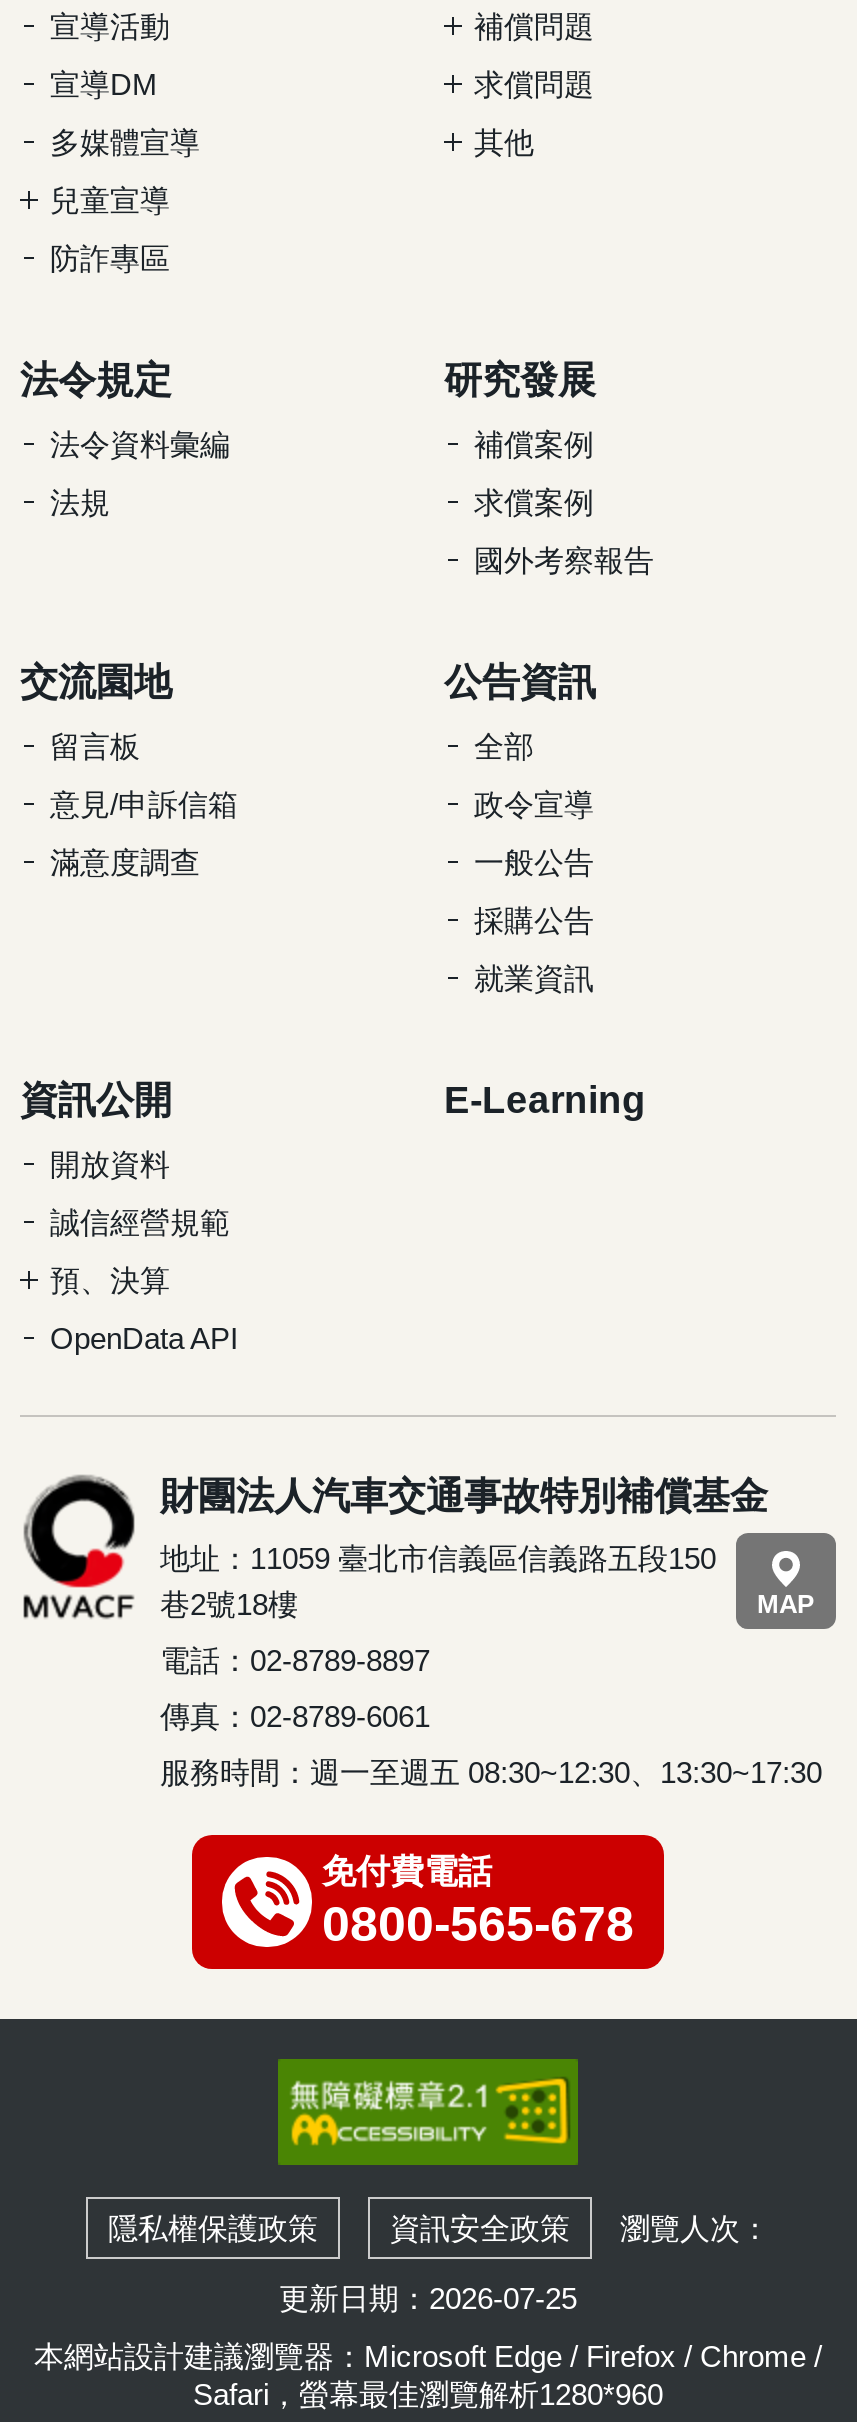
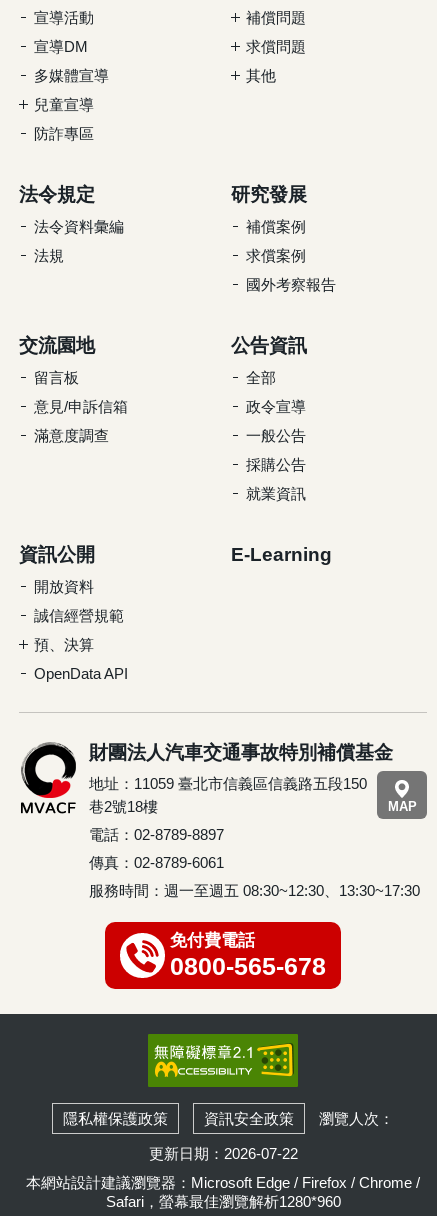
[279,2281,577,2315] 更新日期：2026-07-25 -> [148,1145,297,1162] 更新日期：2026-07-22

